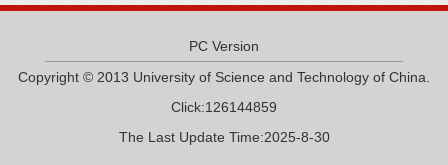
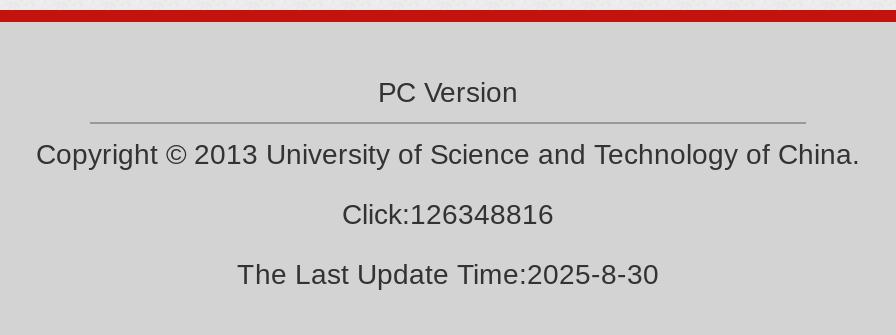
[171,99,277,115] Click:126144859 -> [342,198,554,230] Click:126348816

